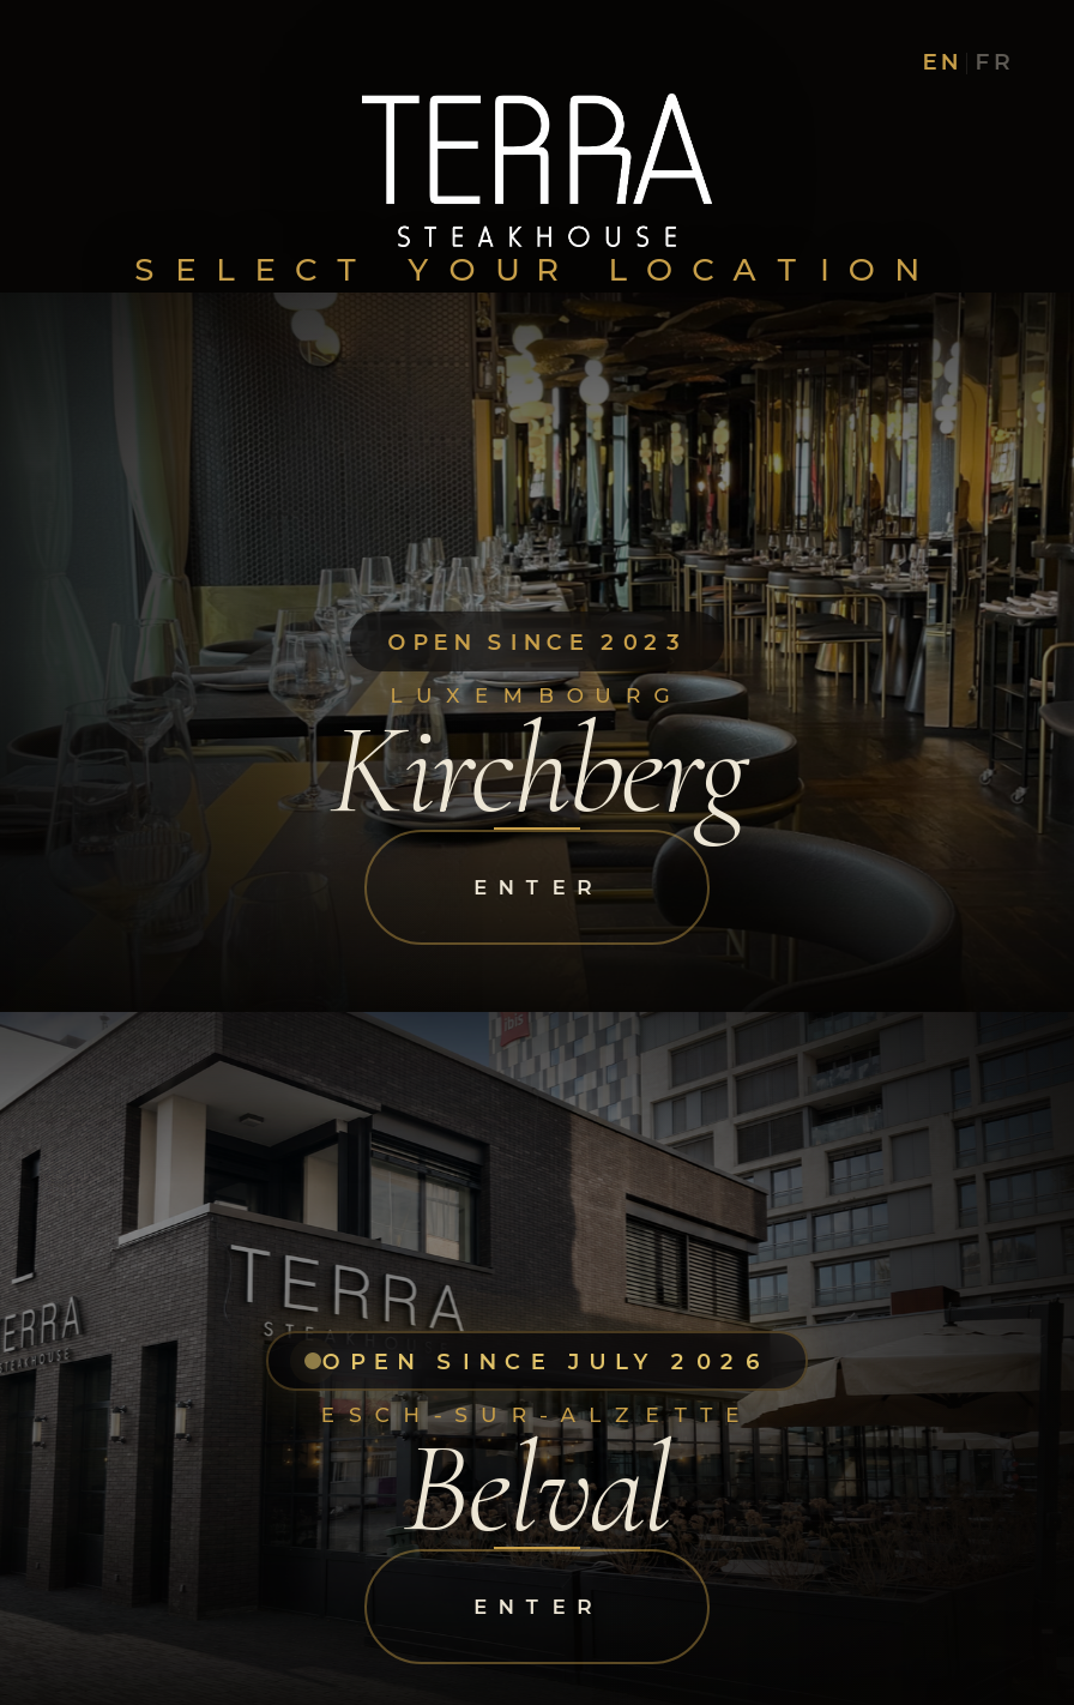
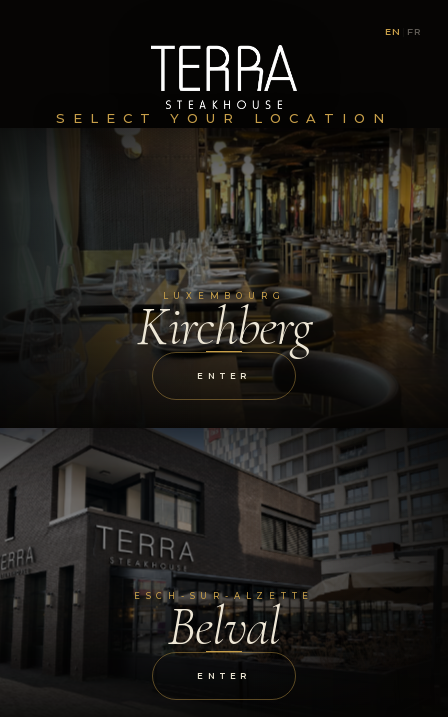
[387,628,687,655] OPEN SINCE 2023 -> none
[322,1348,769,1374] OPEN SINCE JULY 2026 -> none

